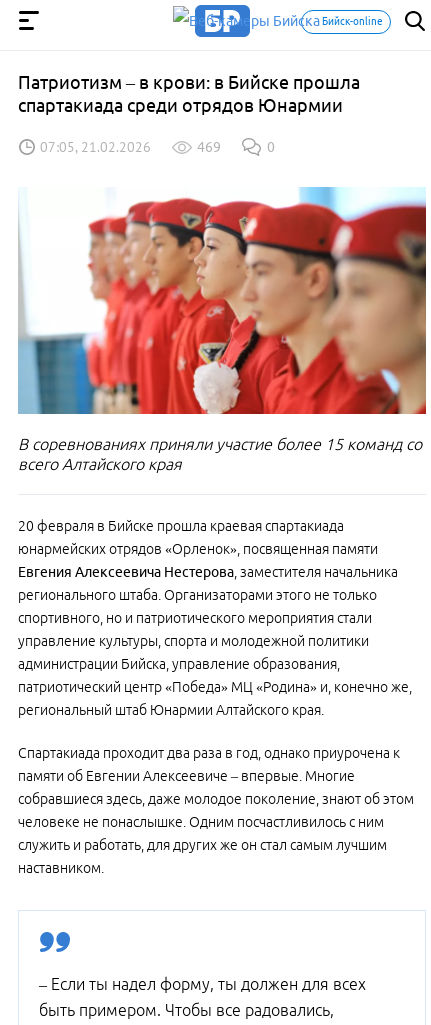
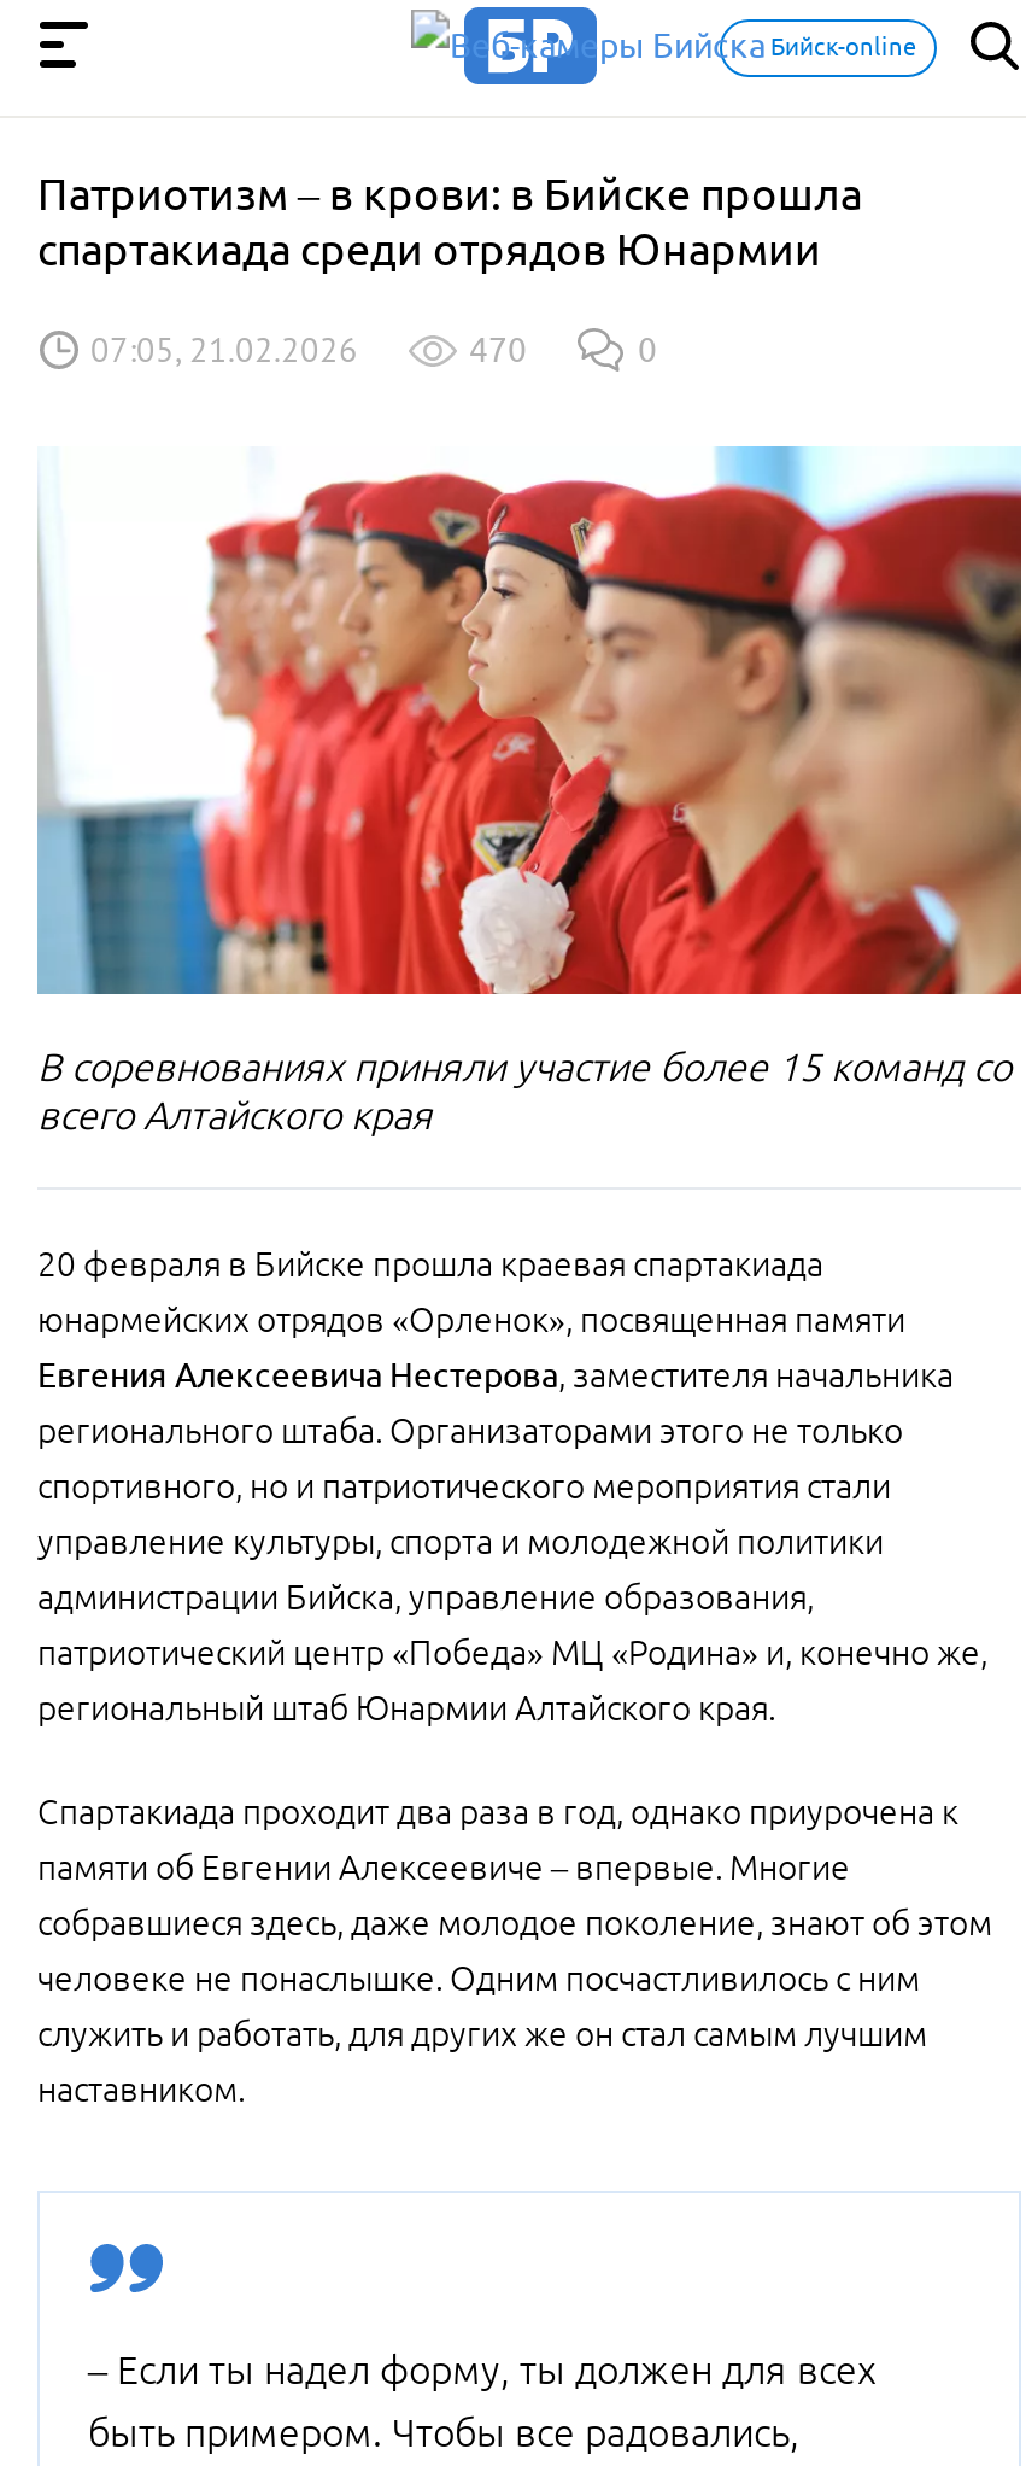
[197,139,221,155] 469 -> [469,331,527,369] 470

